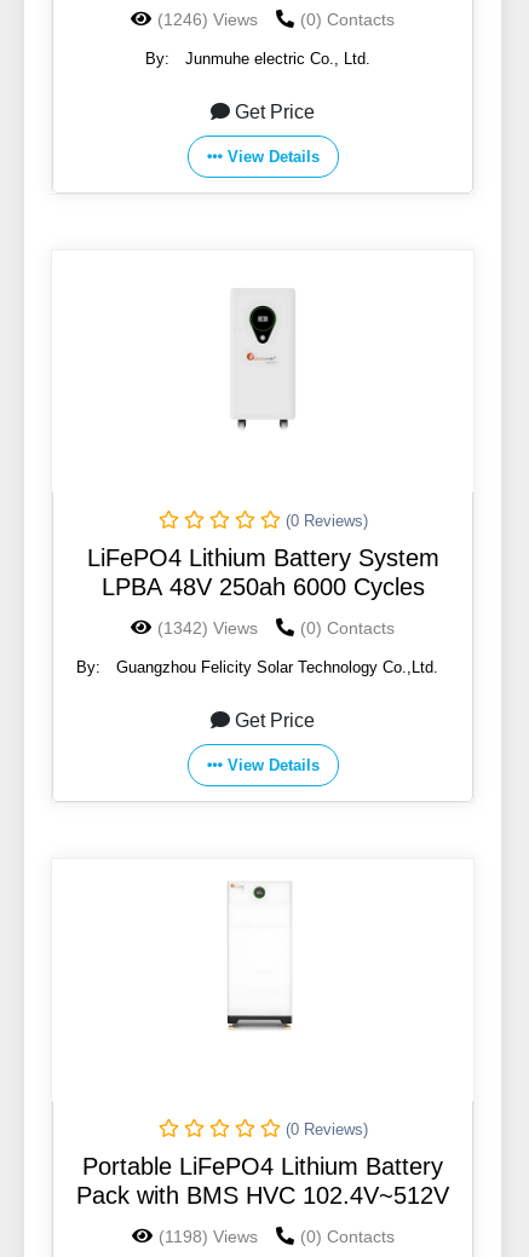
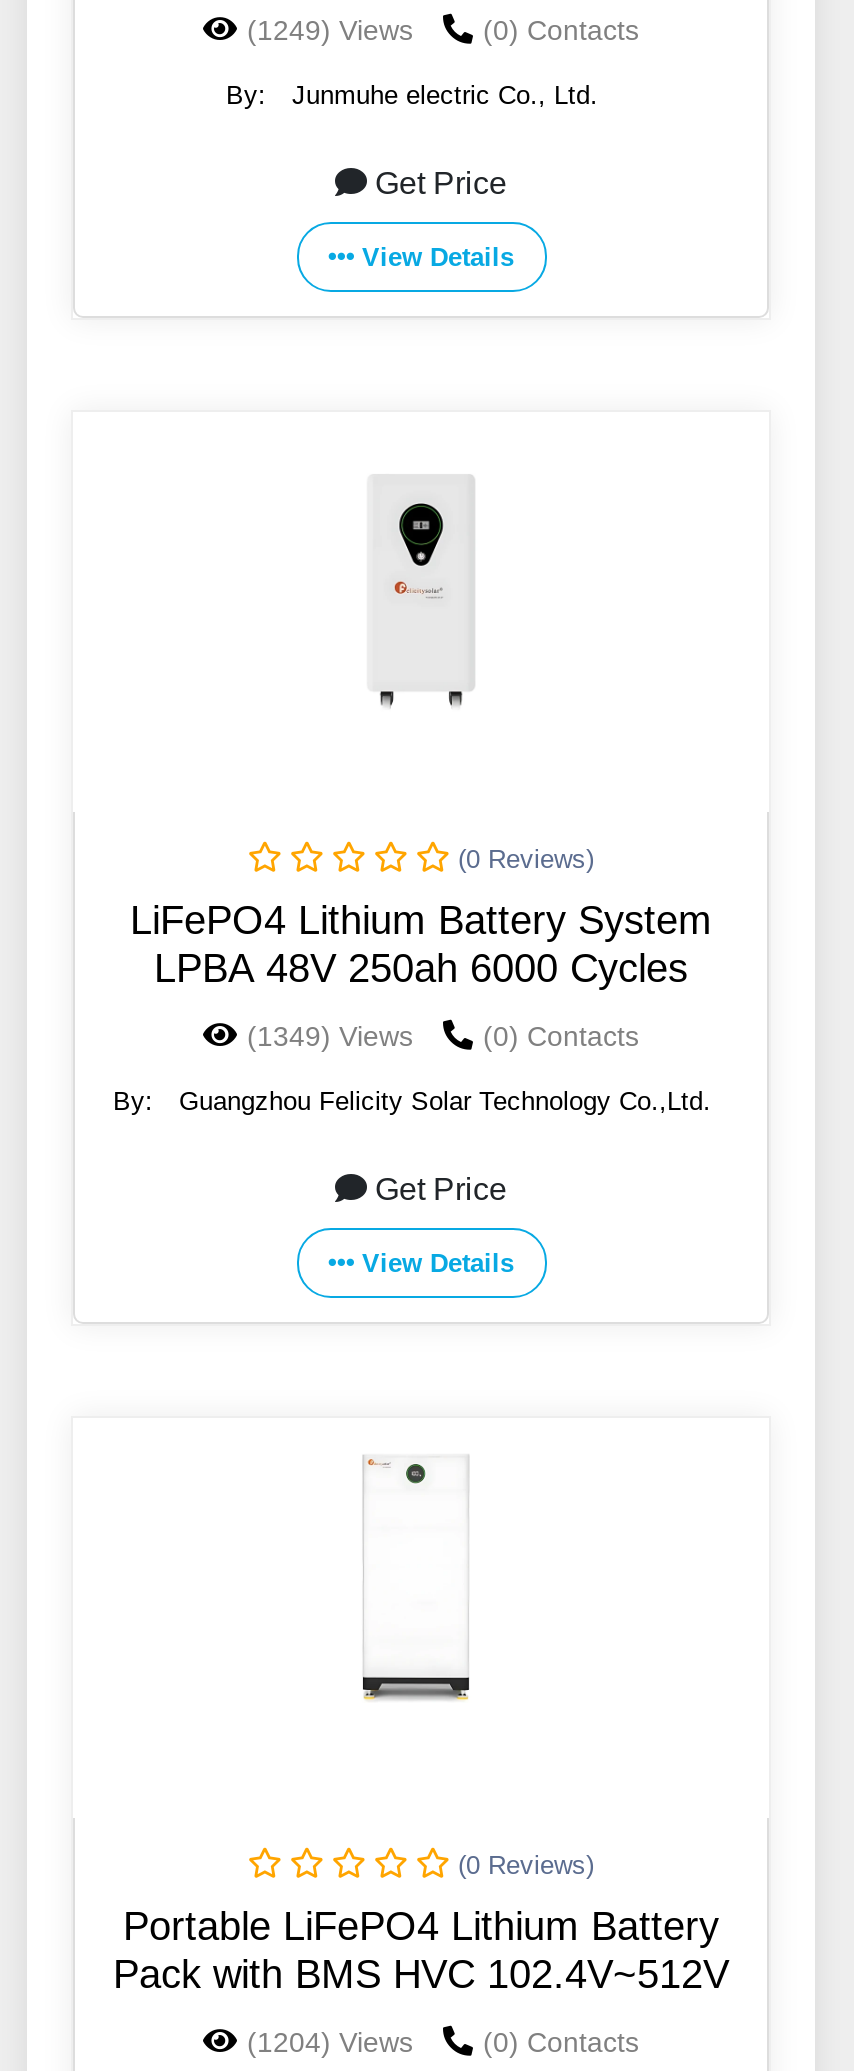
[157,10,258,29] (1246) Views -> [247,14,413,46] (1249) Views
[157,618,258,638] (1342) Views -> [247,1020,413,1052] (1349) Views
[158,1227,257,1246] (1198) Views -> [247,2026,413,2058] (1204) Views

